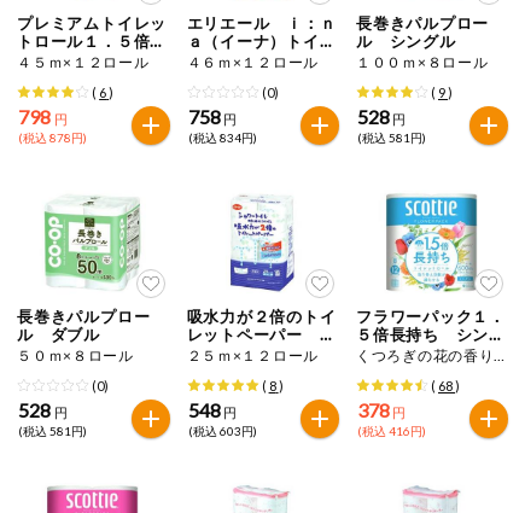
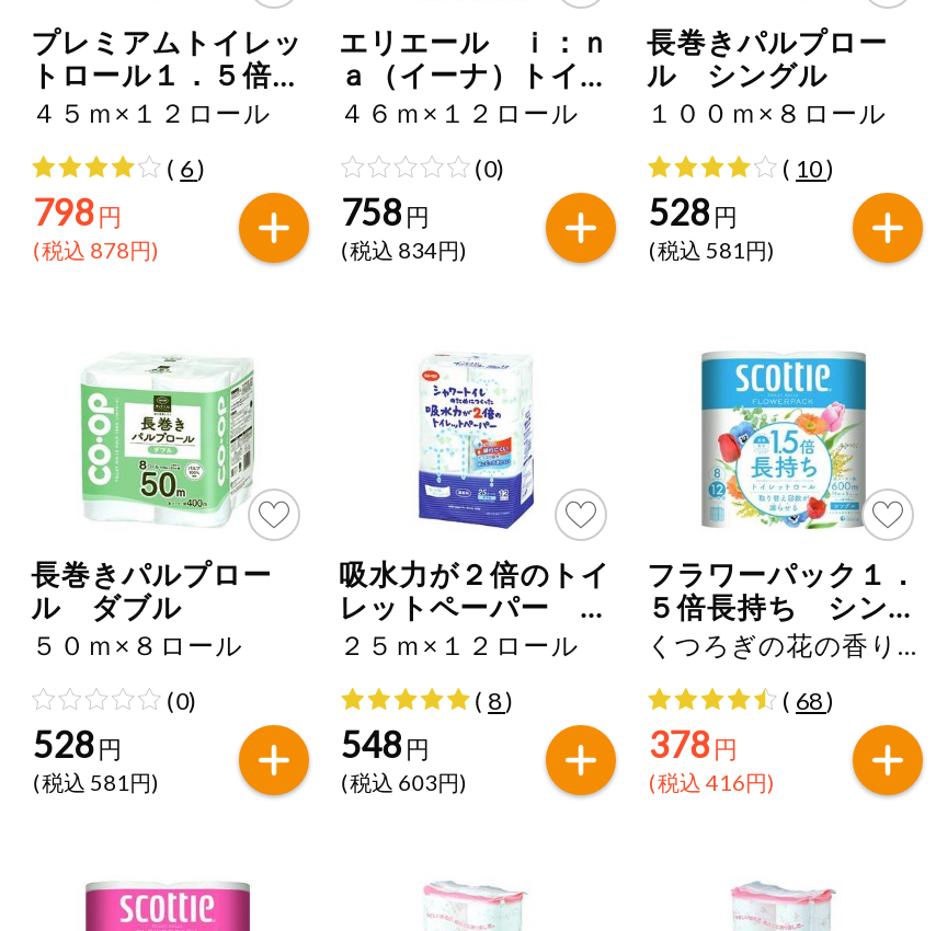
[431,85,453,101] (9 ) -> [783,154,835,182] (10 )

